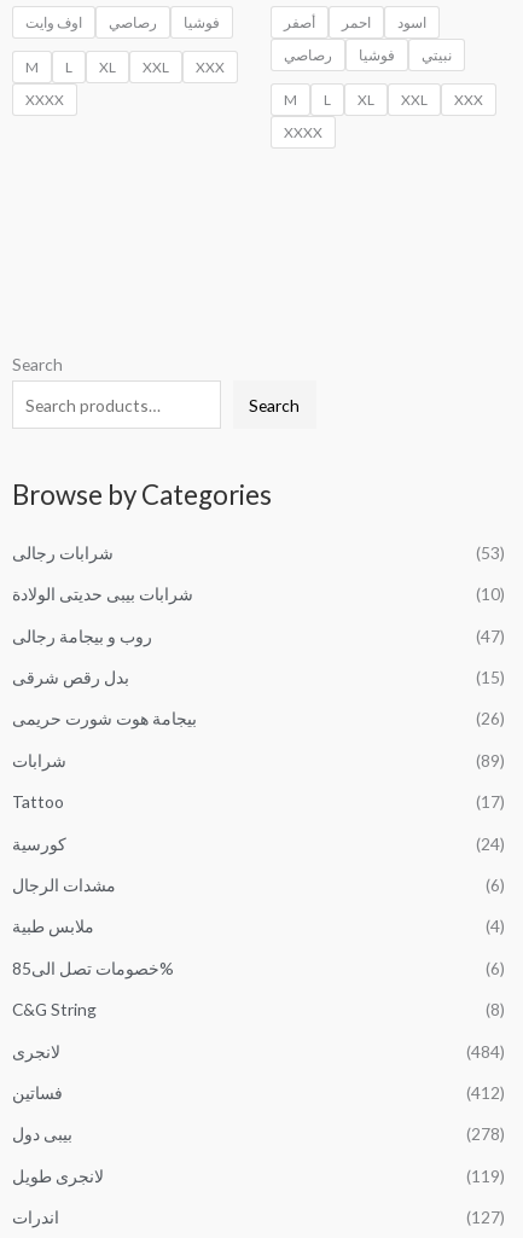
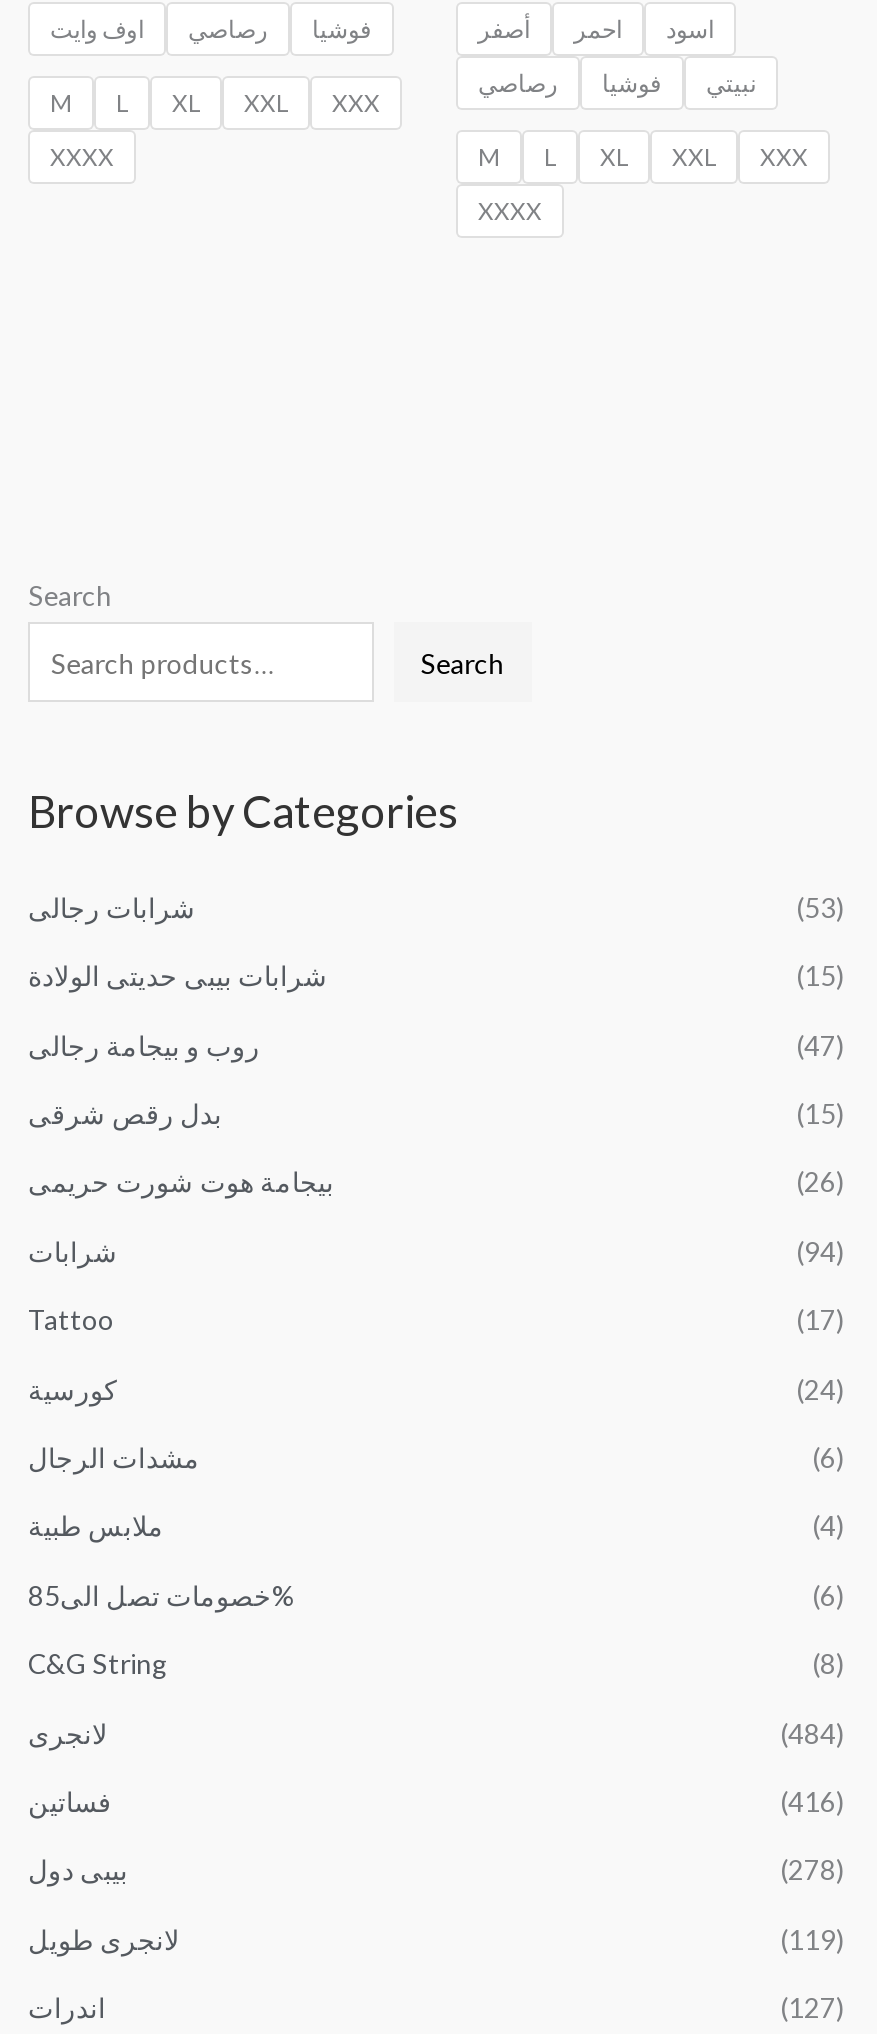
[476,583,505,604] (10) -> [796,958,844,992] (15)
[476,750,505,770] (89) -> [796,1233,844,1267] (94)
[466,1082,505,1103] (412) -> [780,1784,844,1818] (416)

